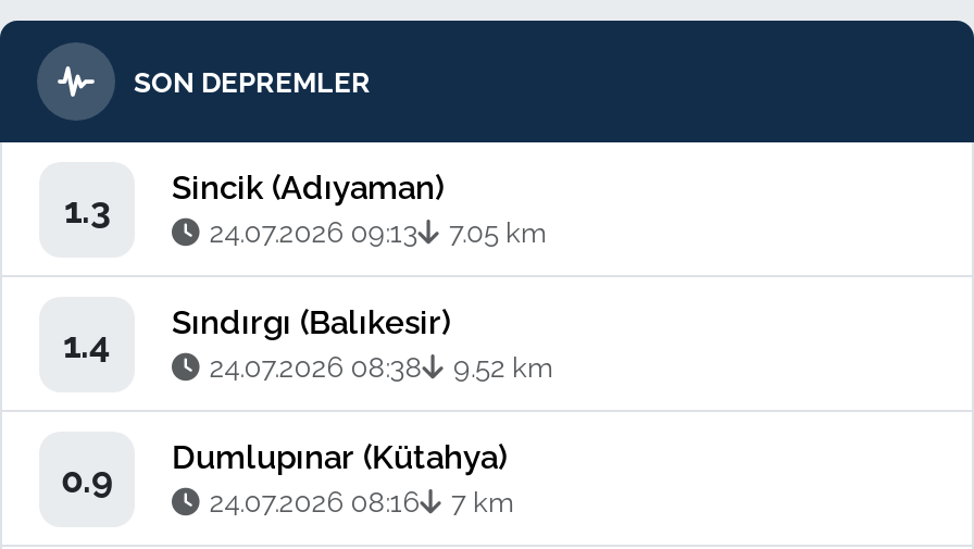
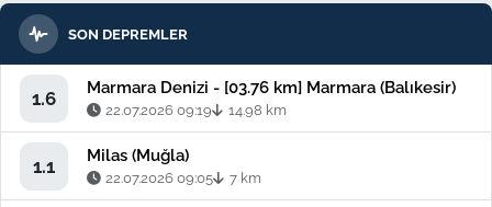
[61,169,553,519] 1.3 | Sincik (Adıyaman) | 24.07.2026 09:13 | 7.05 km | 1.4 | Sındırgı (Balıkesir) | 24.07.2026 08:38 | 9.52 km | 0.9 | Dumlupınar (Kütahya) | 24.07.2026 08:16 -> [32,78,456,187] 1.6 | Marmara Denizi - [03.76 km] Marmara (Balıkesir) | 22.07.2026 09:19 | 14.98 km | 1.1 | Milas (Muğla) | 22.07.2026 09:05

